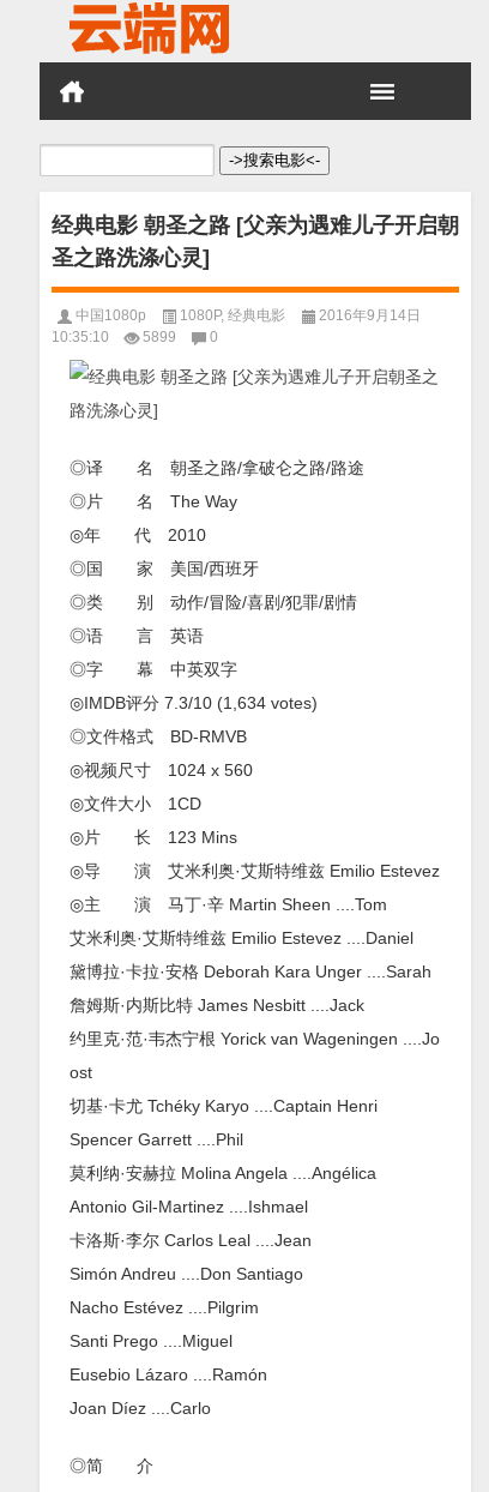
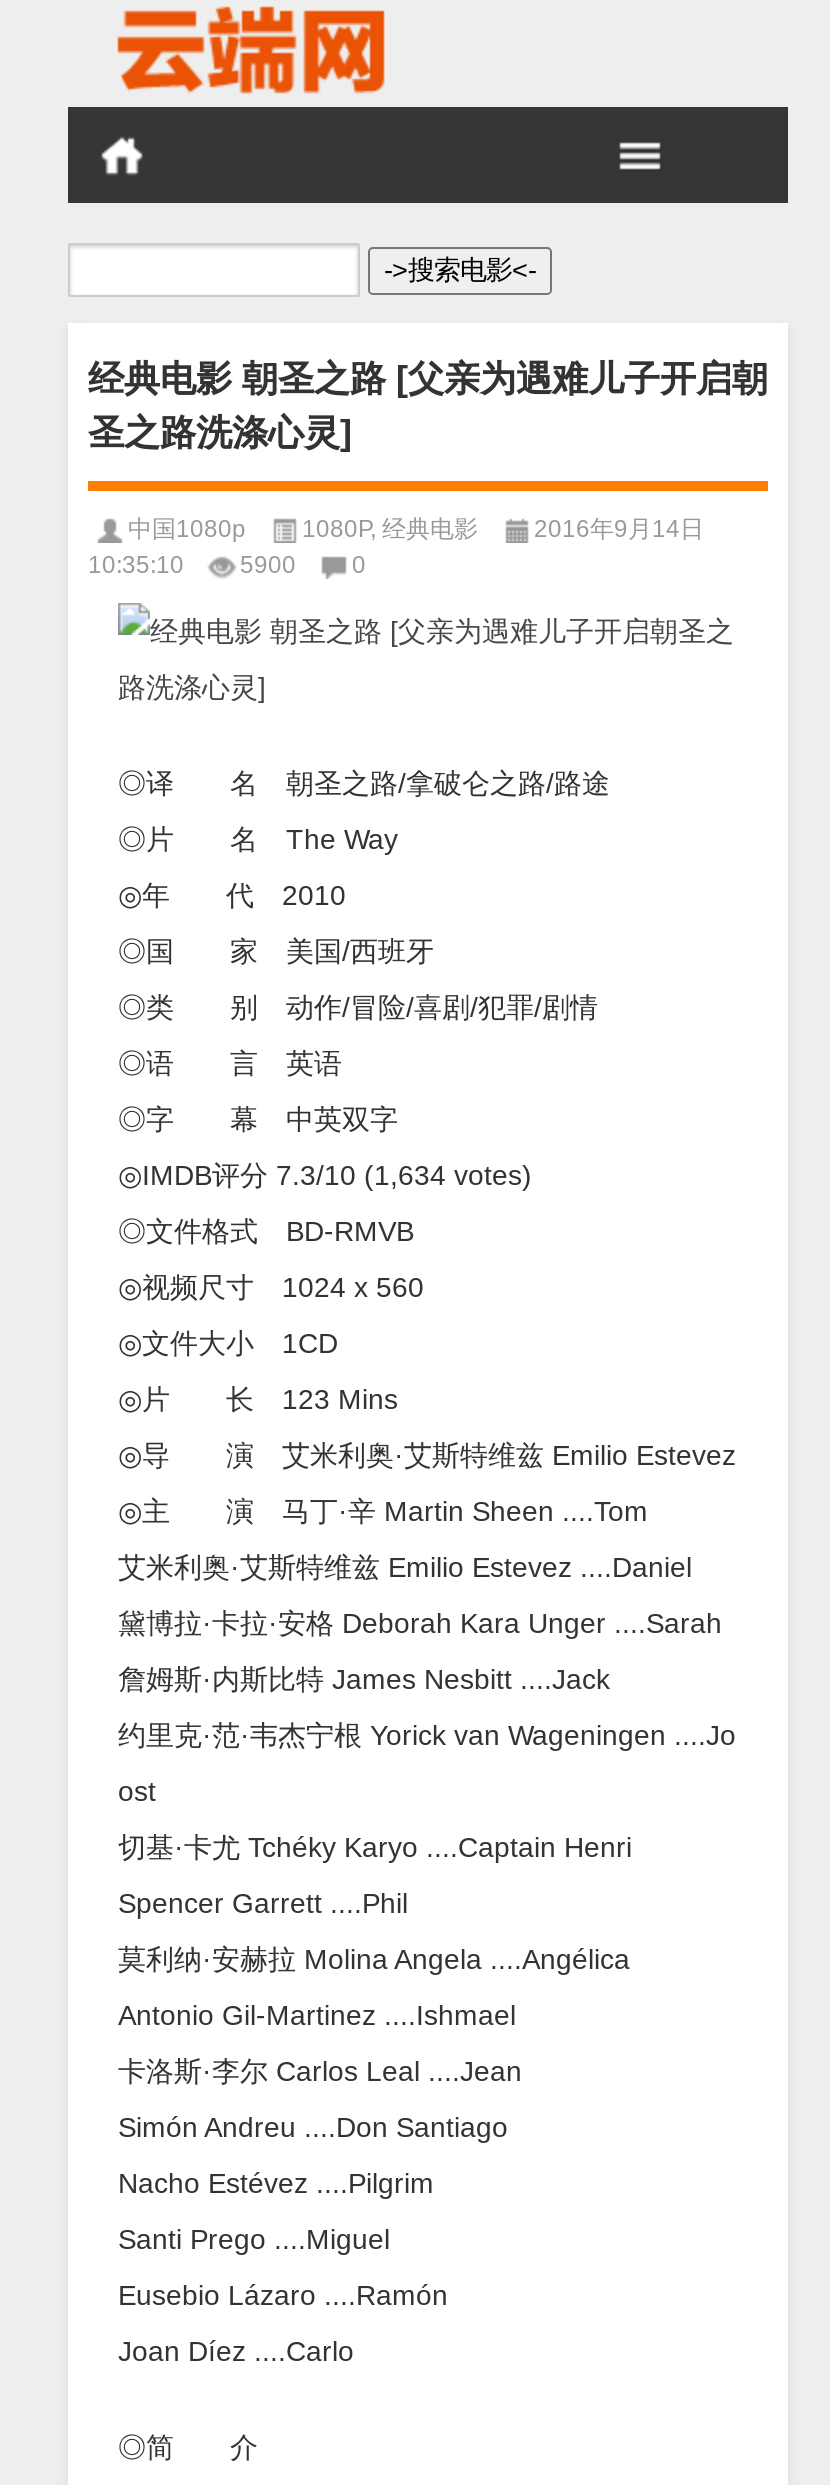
[52,328,218,345] 10:35:10 5899 0 -> [88,550,366,578] 10:35:10 5900 0

